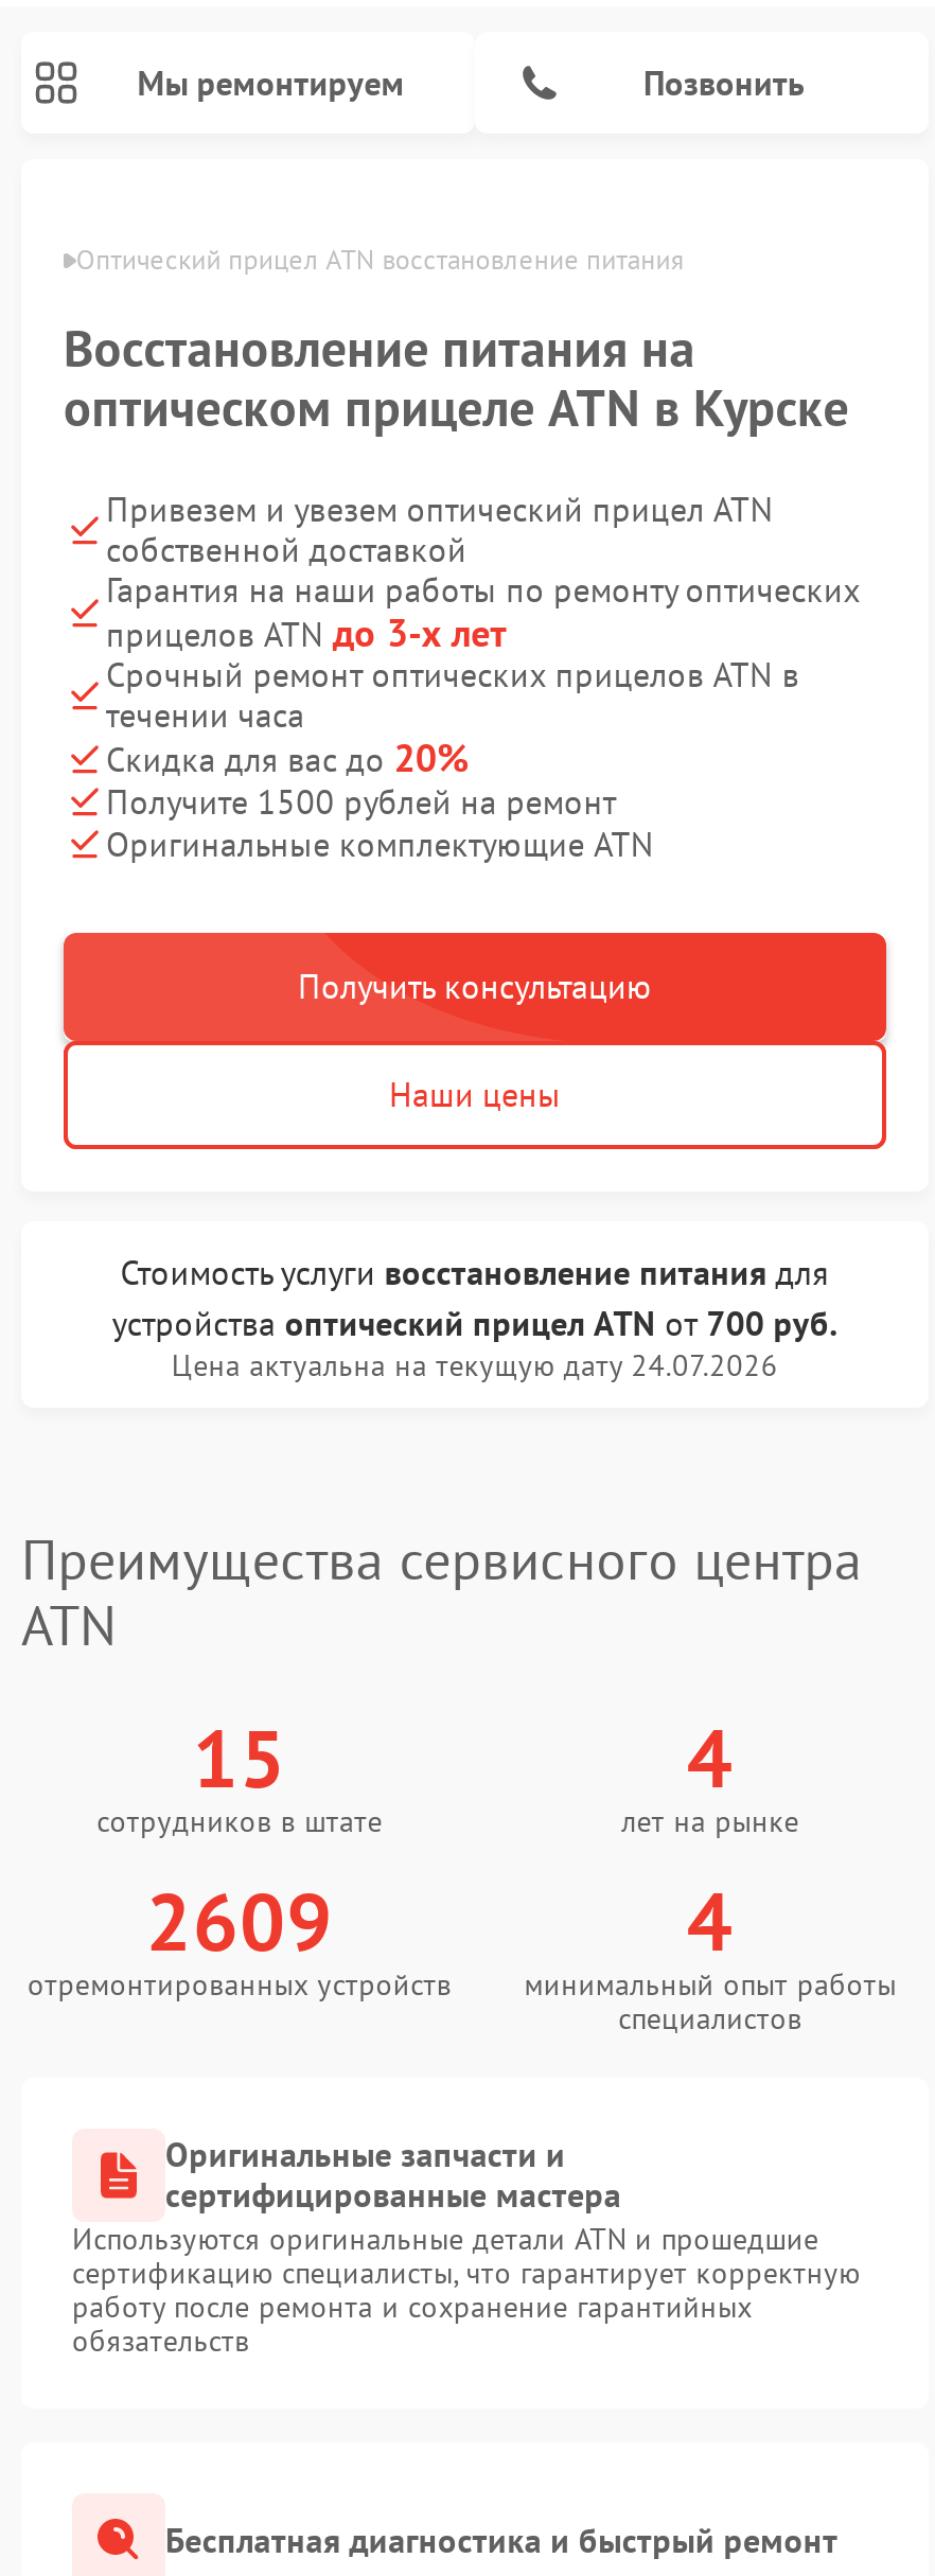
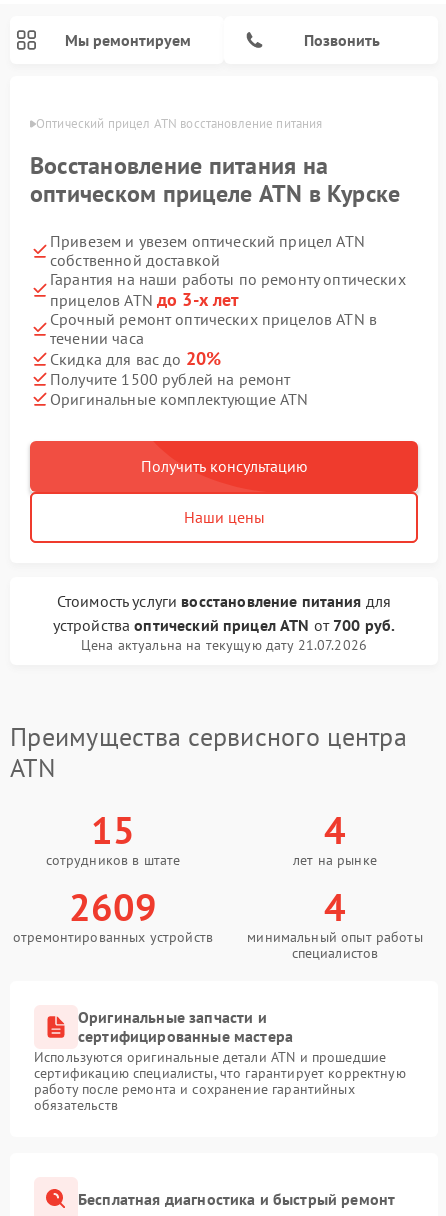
[172,1346,778,1384] Цена актуальна на текущую дату 24.07.2026 -> [81,636,367,654] Цена актуальна на текущую дату 21.07.2026

